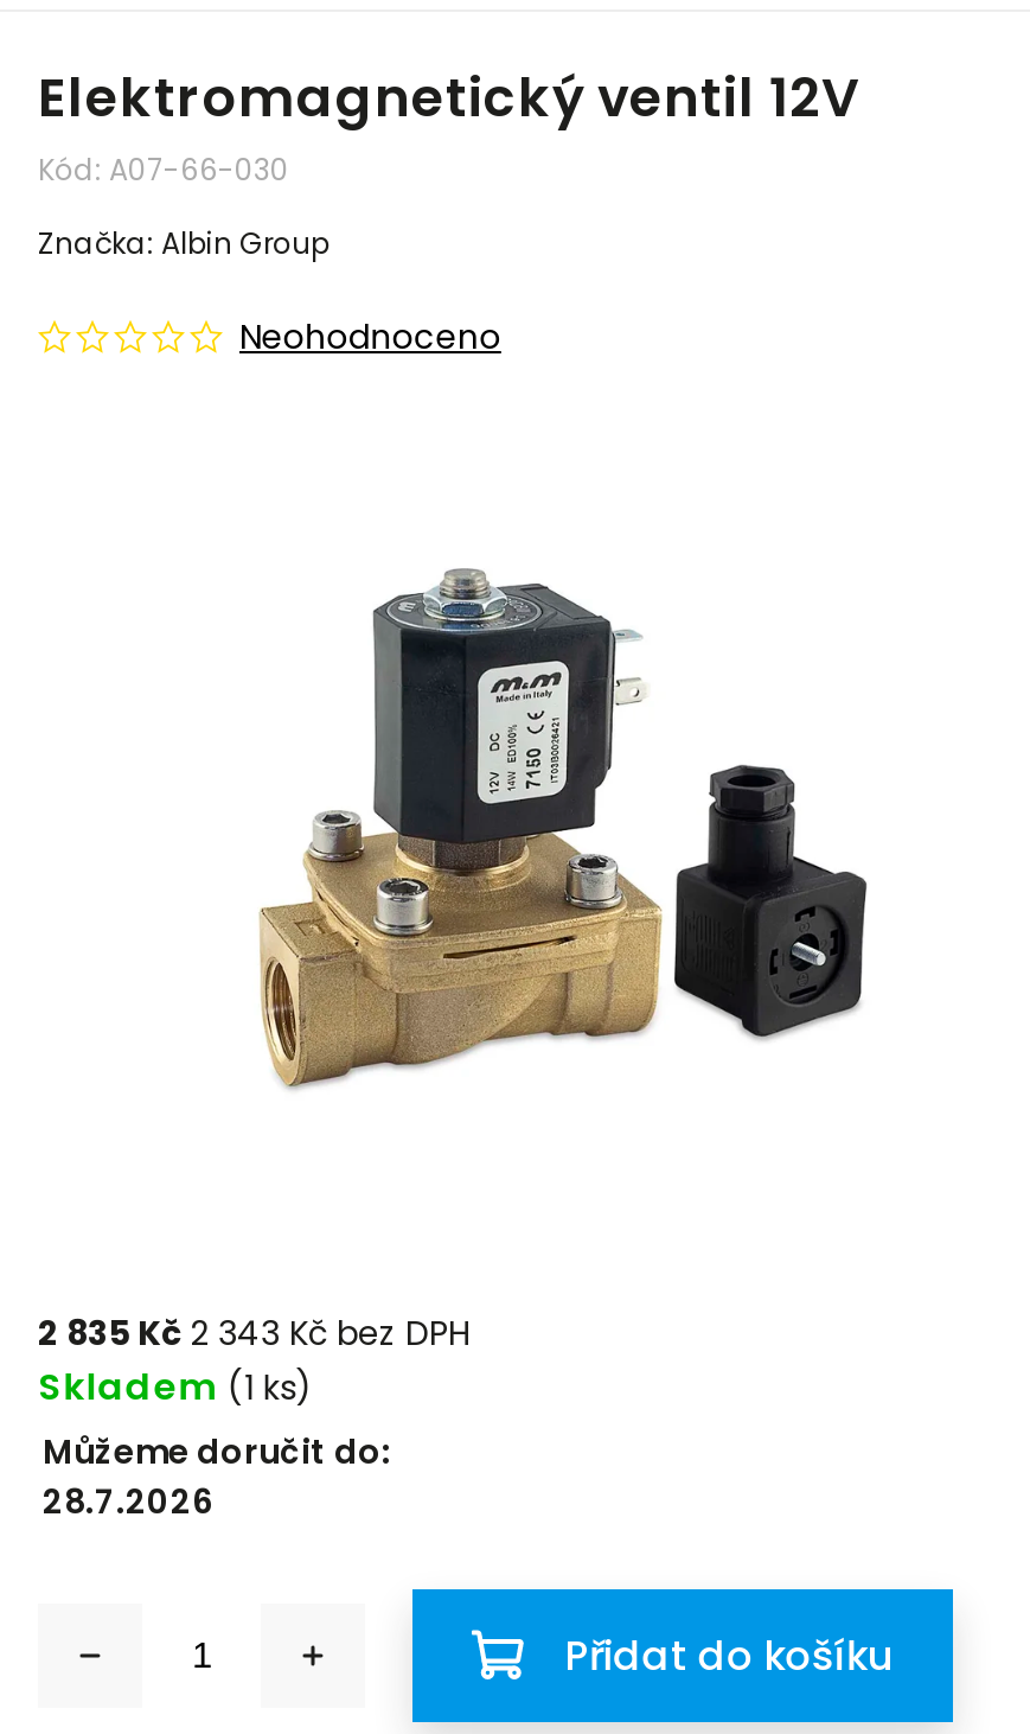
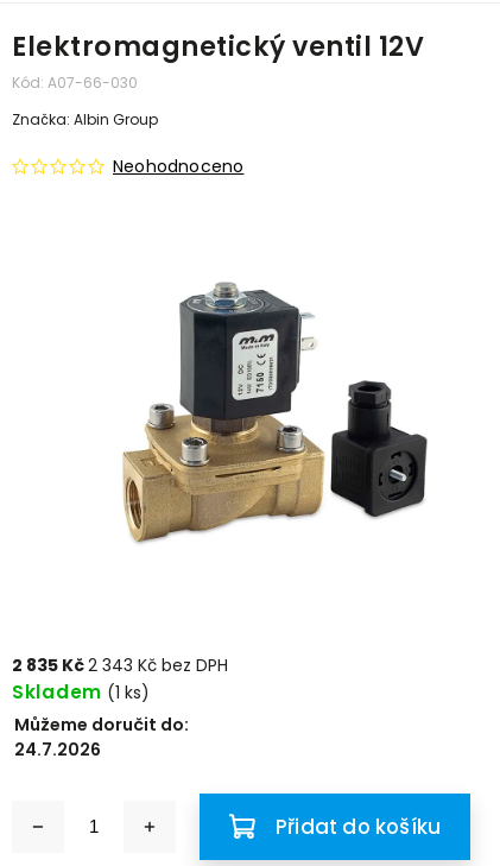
[43,1478,213,1525] 28.7.2026 -> [14,738,101,761] 24.7.2026

